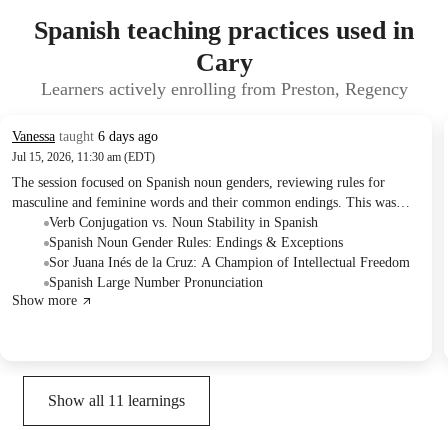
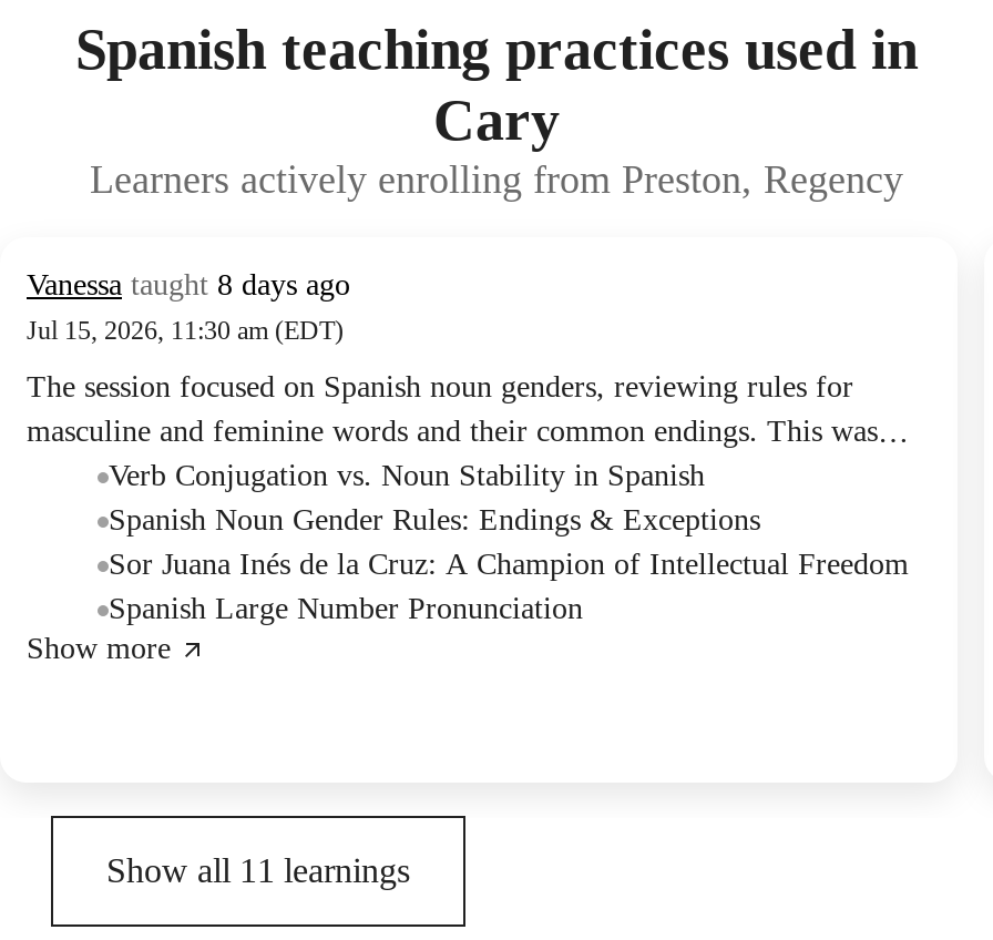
[12,129,158,144] Vanessa taught 6 days ago -> [27,268,350,302] Vanessa taught 8 days ago

